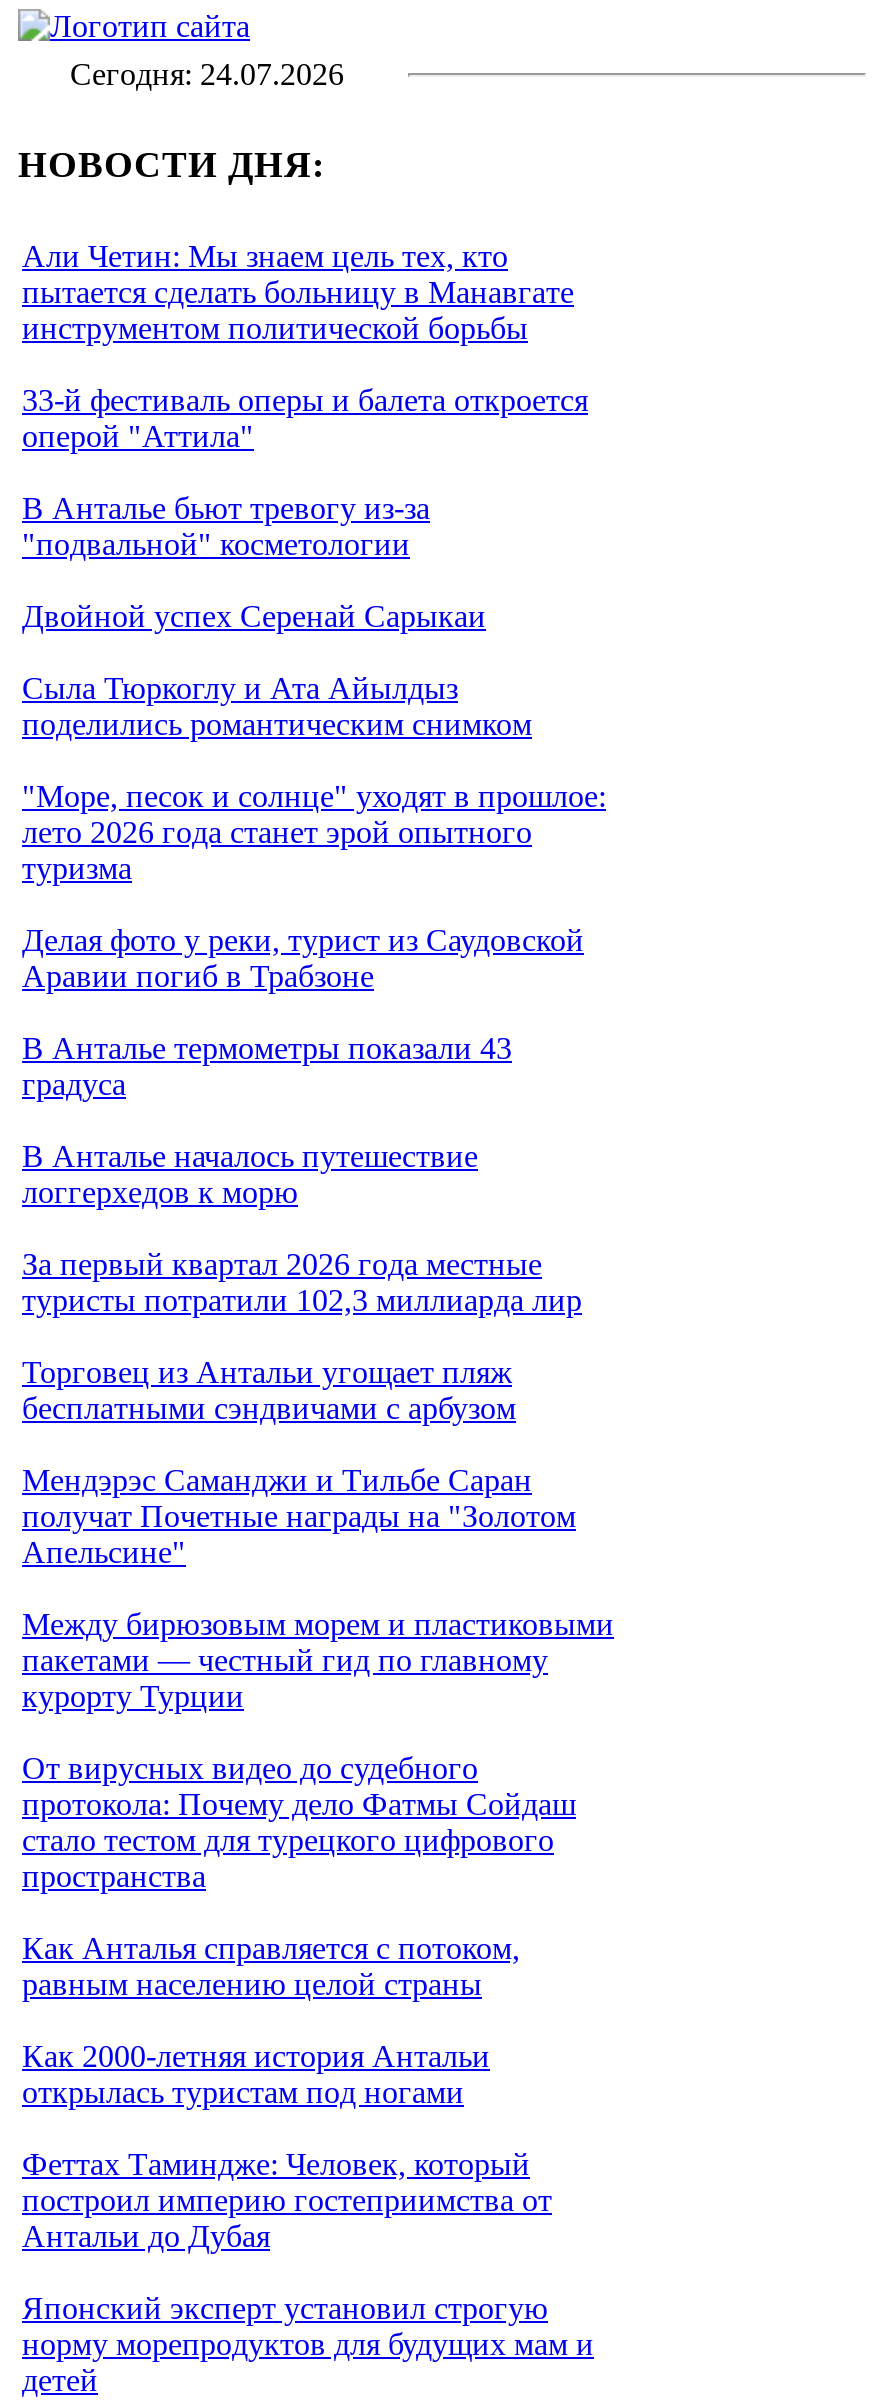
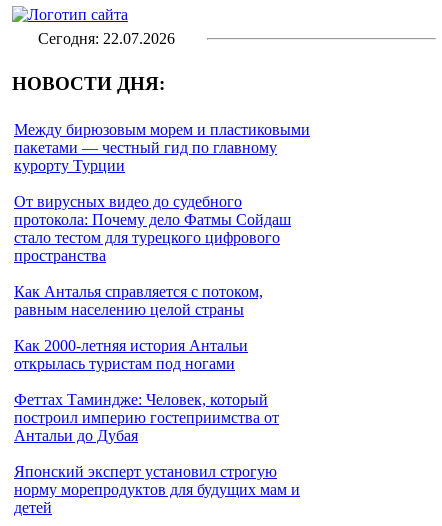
[70,57,344,91] Сегодня: 24.07.2026 -> [38,30,175,47] Сегодня: 22.07.2026
[22,239,606,1569] Али Четин: Мы знаем цель тех, кто | пытается сделать больницу в Манавгате | инструментом политической борьбы | 33-й фестиваль оперы и балета откроется | оперой "Аттила" | В Анталье бьют тревогу из-за | "подвальной" косметологии | Двойной успех Серенай Сарыкаи | Сыла Тюркоглу и Ата Айылдыз | поделились романтическим снимком | "Море, песок и солнце" уходят в прошлое: | лето 2026 года станет эрой опытного | туризма | Делая фото у реки, турист из Саудовской | Аравии погиб в Трабзоне | В Анталье термометры показали 43 | градуса | В Анталье началось путешествие | логгерхедов к морю | За первый квартал 2026 года местные | туристы потратили 102,3 миллиарда лир | Торговец из Антальи угощает пляж | бесплатными сэндвичами с арбузом | Мендэрэс Саманджи и Тильбе Саран | получат Почетные награды на "Золотом | Апельсине" -> none

